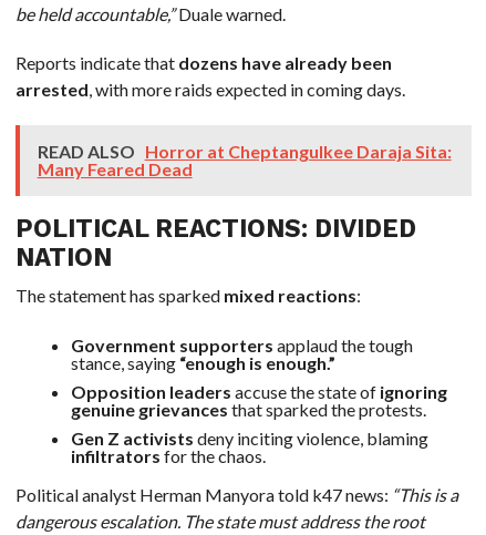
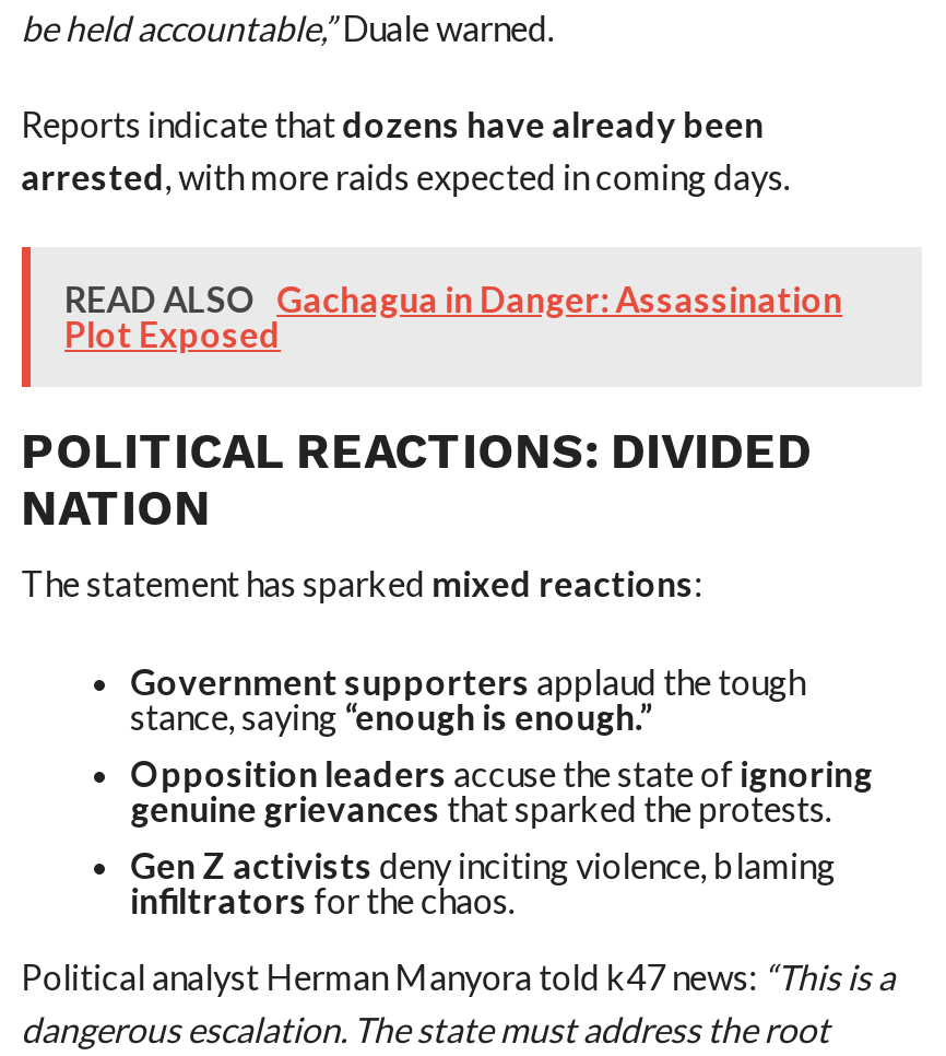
[37,141,451,179] READ ALSO Horror at Cheptangulkee Daraja Sita: | Many Feared Dead -> [65,278,842,354] READ ALSO Gachagua in Danger: Assassination | Plot Exposed

